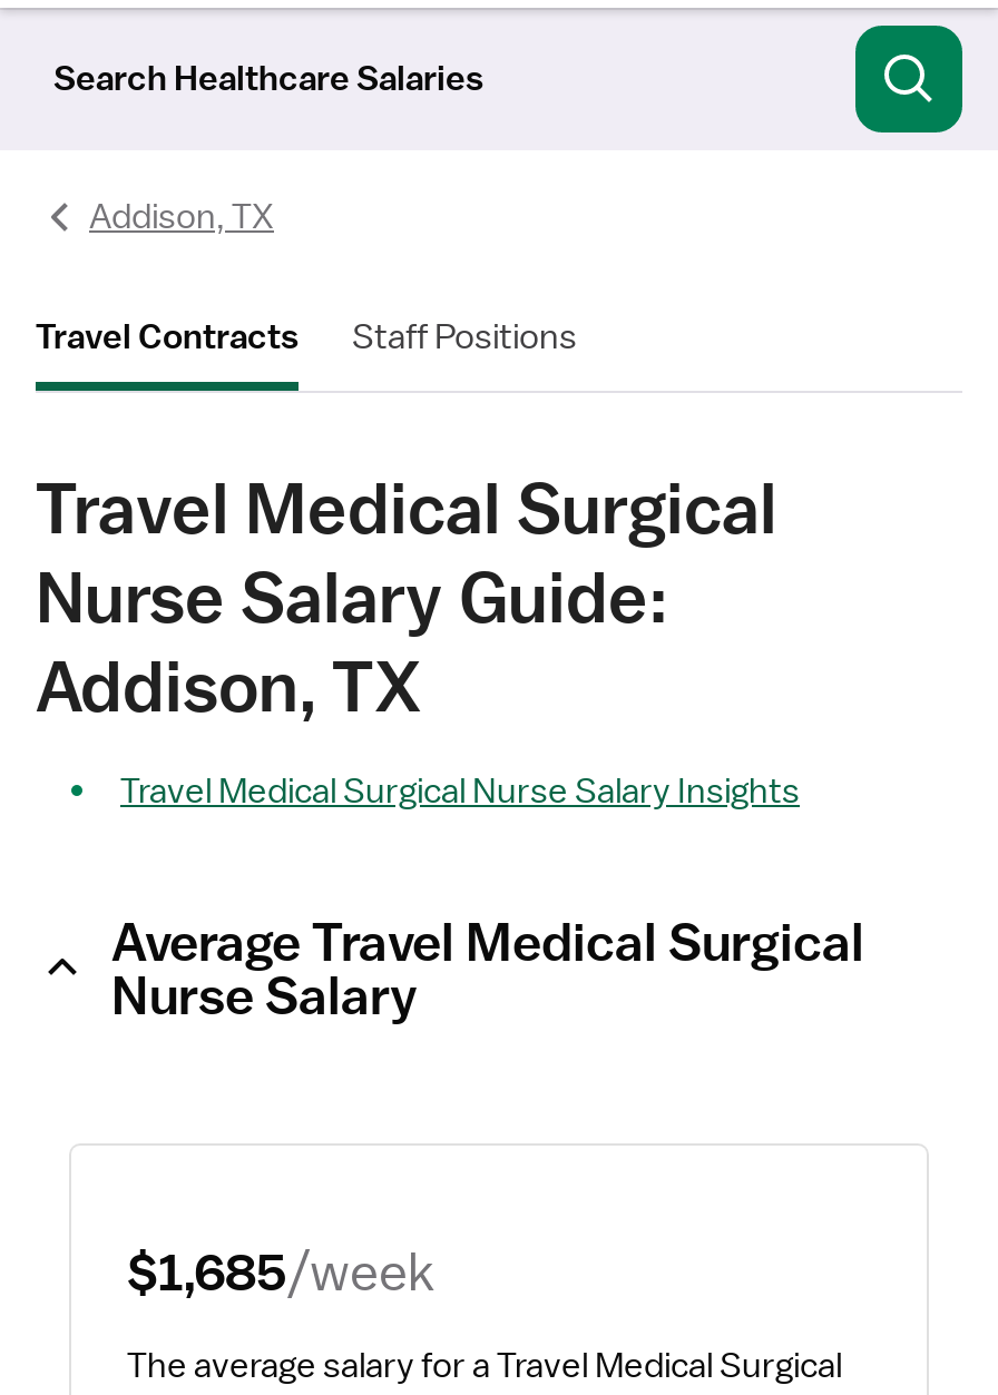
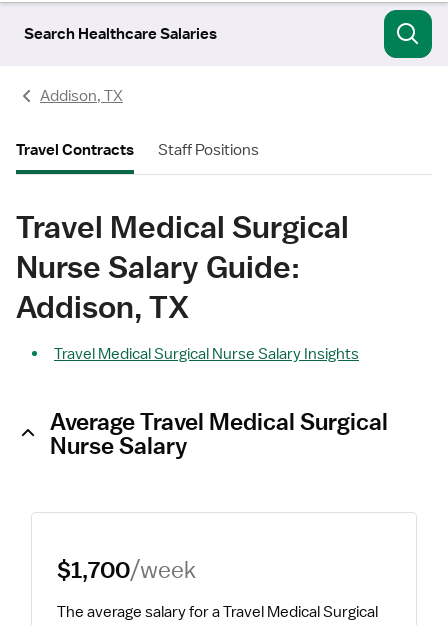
[127,1239,434,1301] $1,685/week -> [57,555,196,583] $1,700/week

